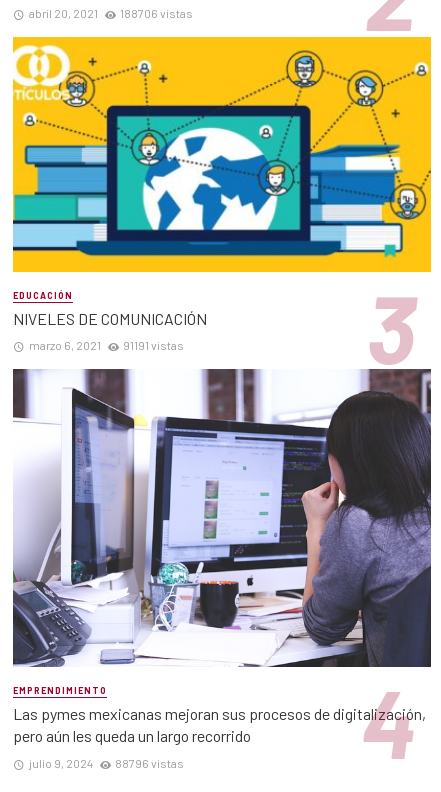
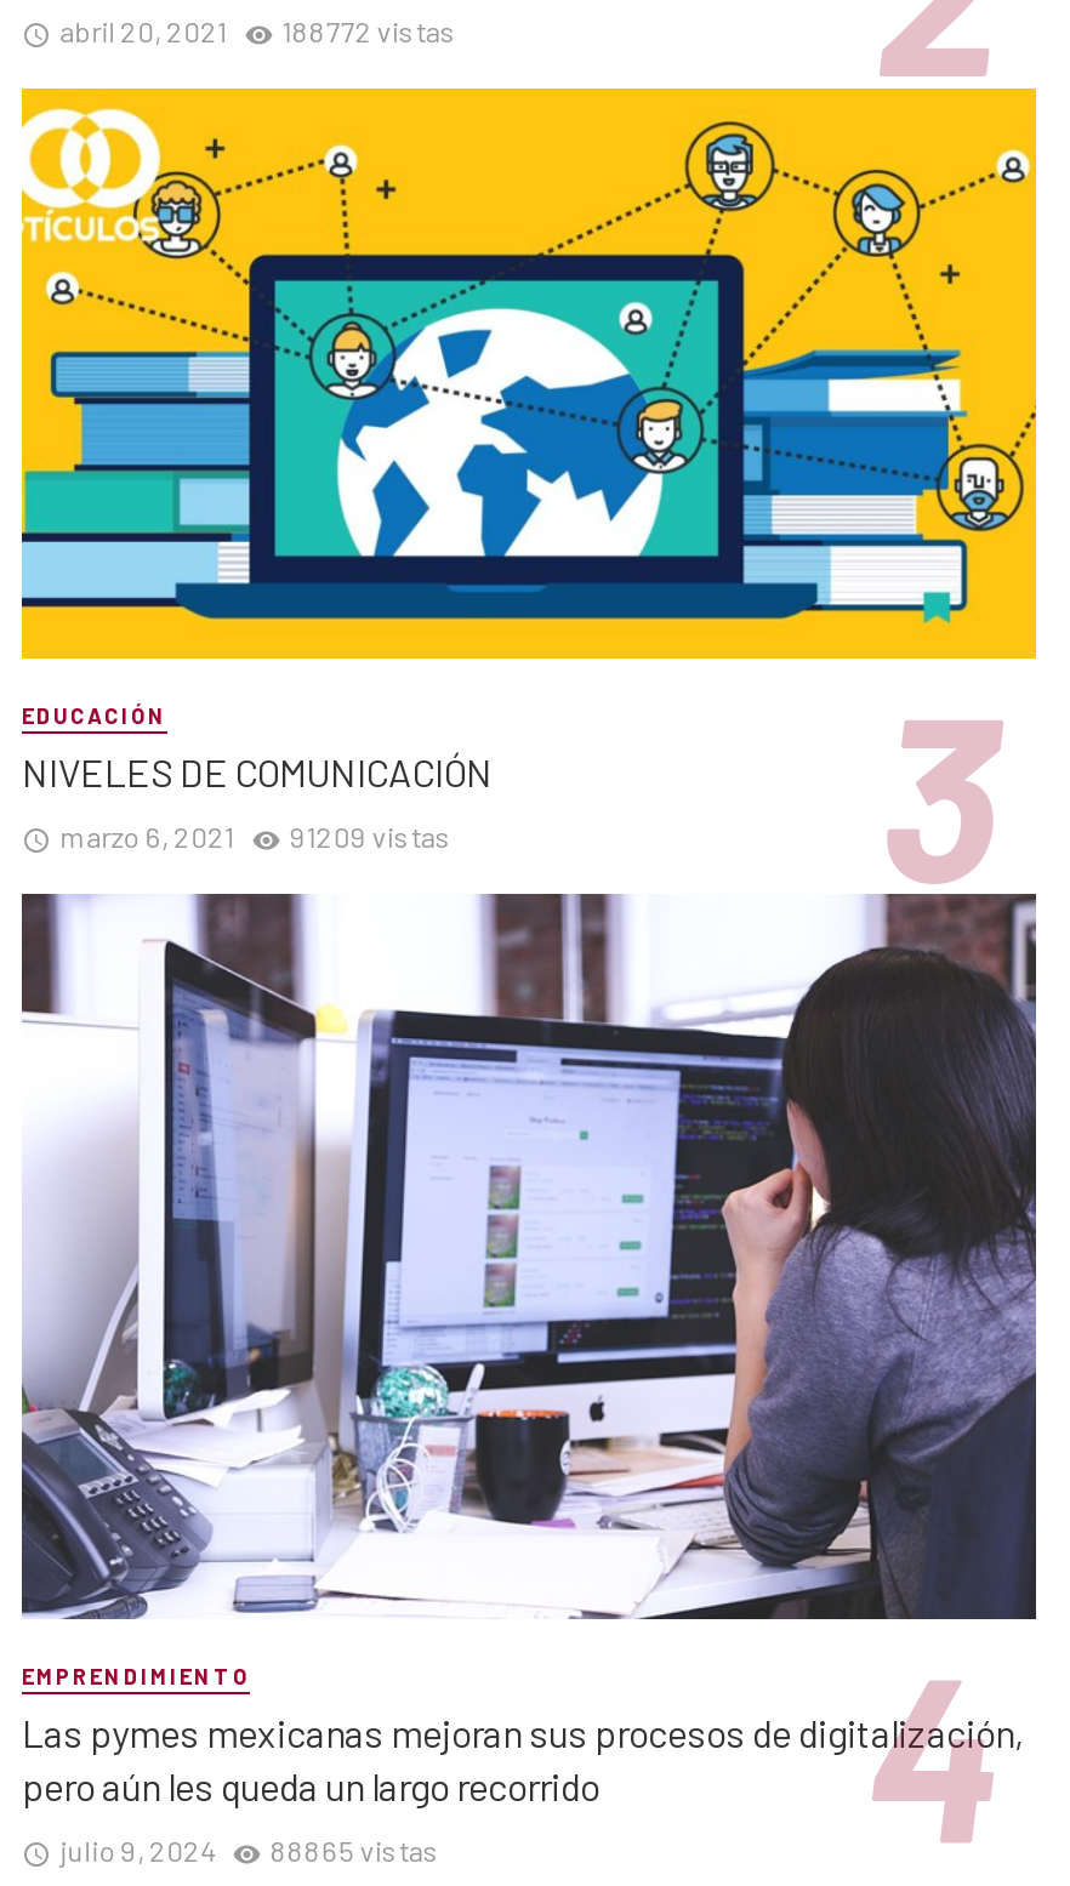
[29,5,193,19] abril 20, 2021 188706 vistas -> [60,13,457,47] abril 20, 2021 188772 vistas
[29,338,184,352] marzo 6, 2021 91191 vistas -> [60,820,452,854] marzo 6, 2021 91209 vistas
[29,756,184,770] julio 9, 2024 88796 vistas -> [60,1833,440,1867] julio 9, 2024 88865 vistas

